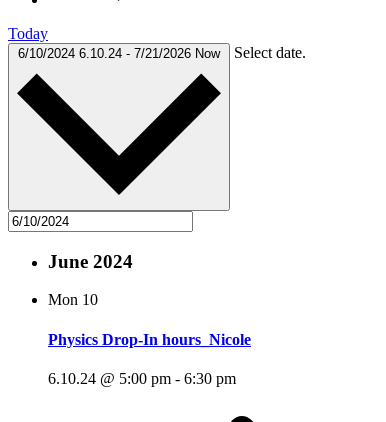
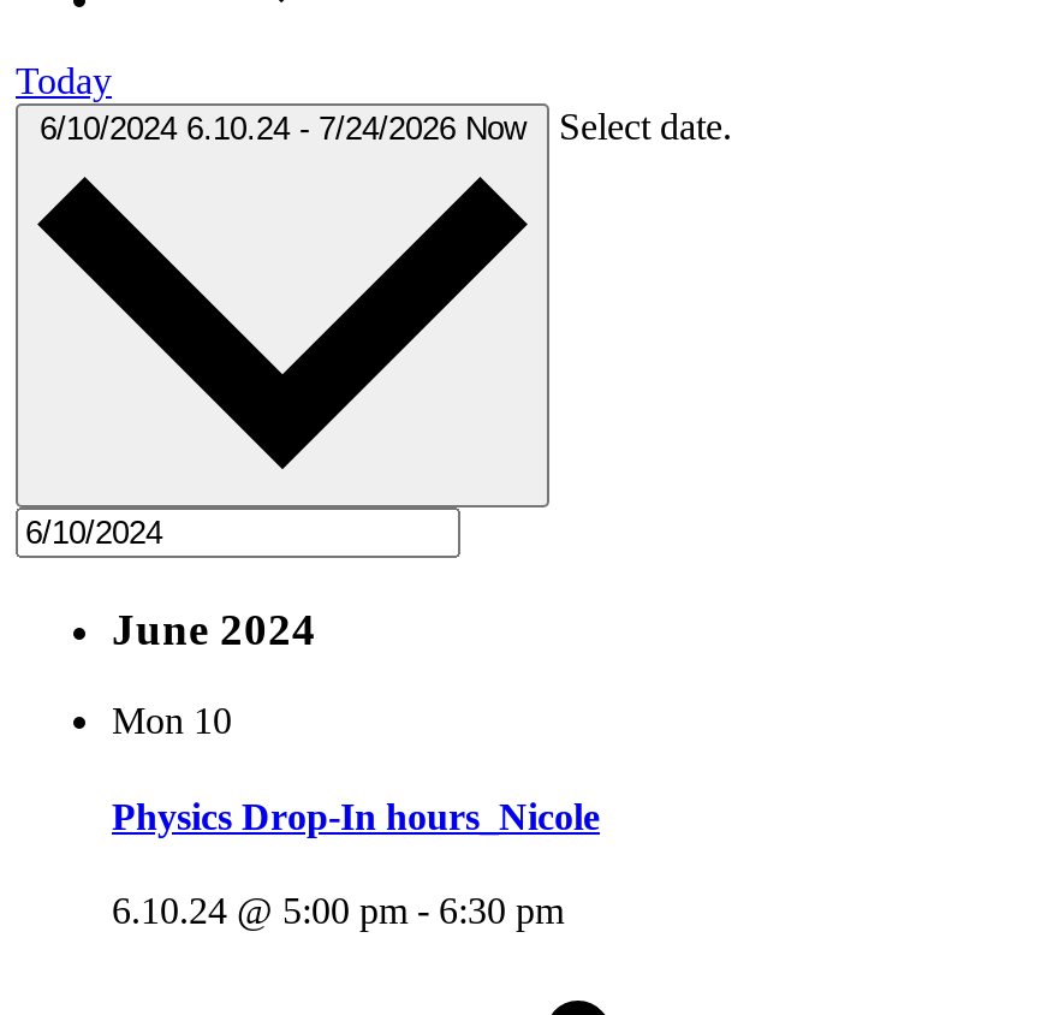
[18,44,306,61] 6/10/2024 6.10.24 - 7/21/2026 Now Select date. -> [40,105,732,146] 6/10/2024 6.10.24 - 7/24/2026 Now Select date.

